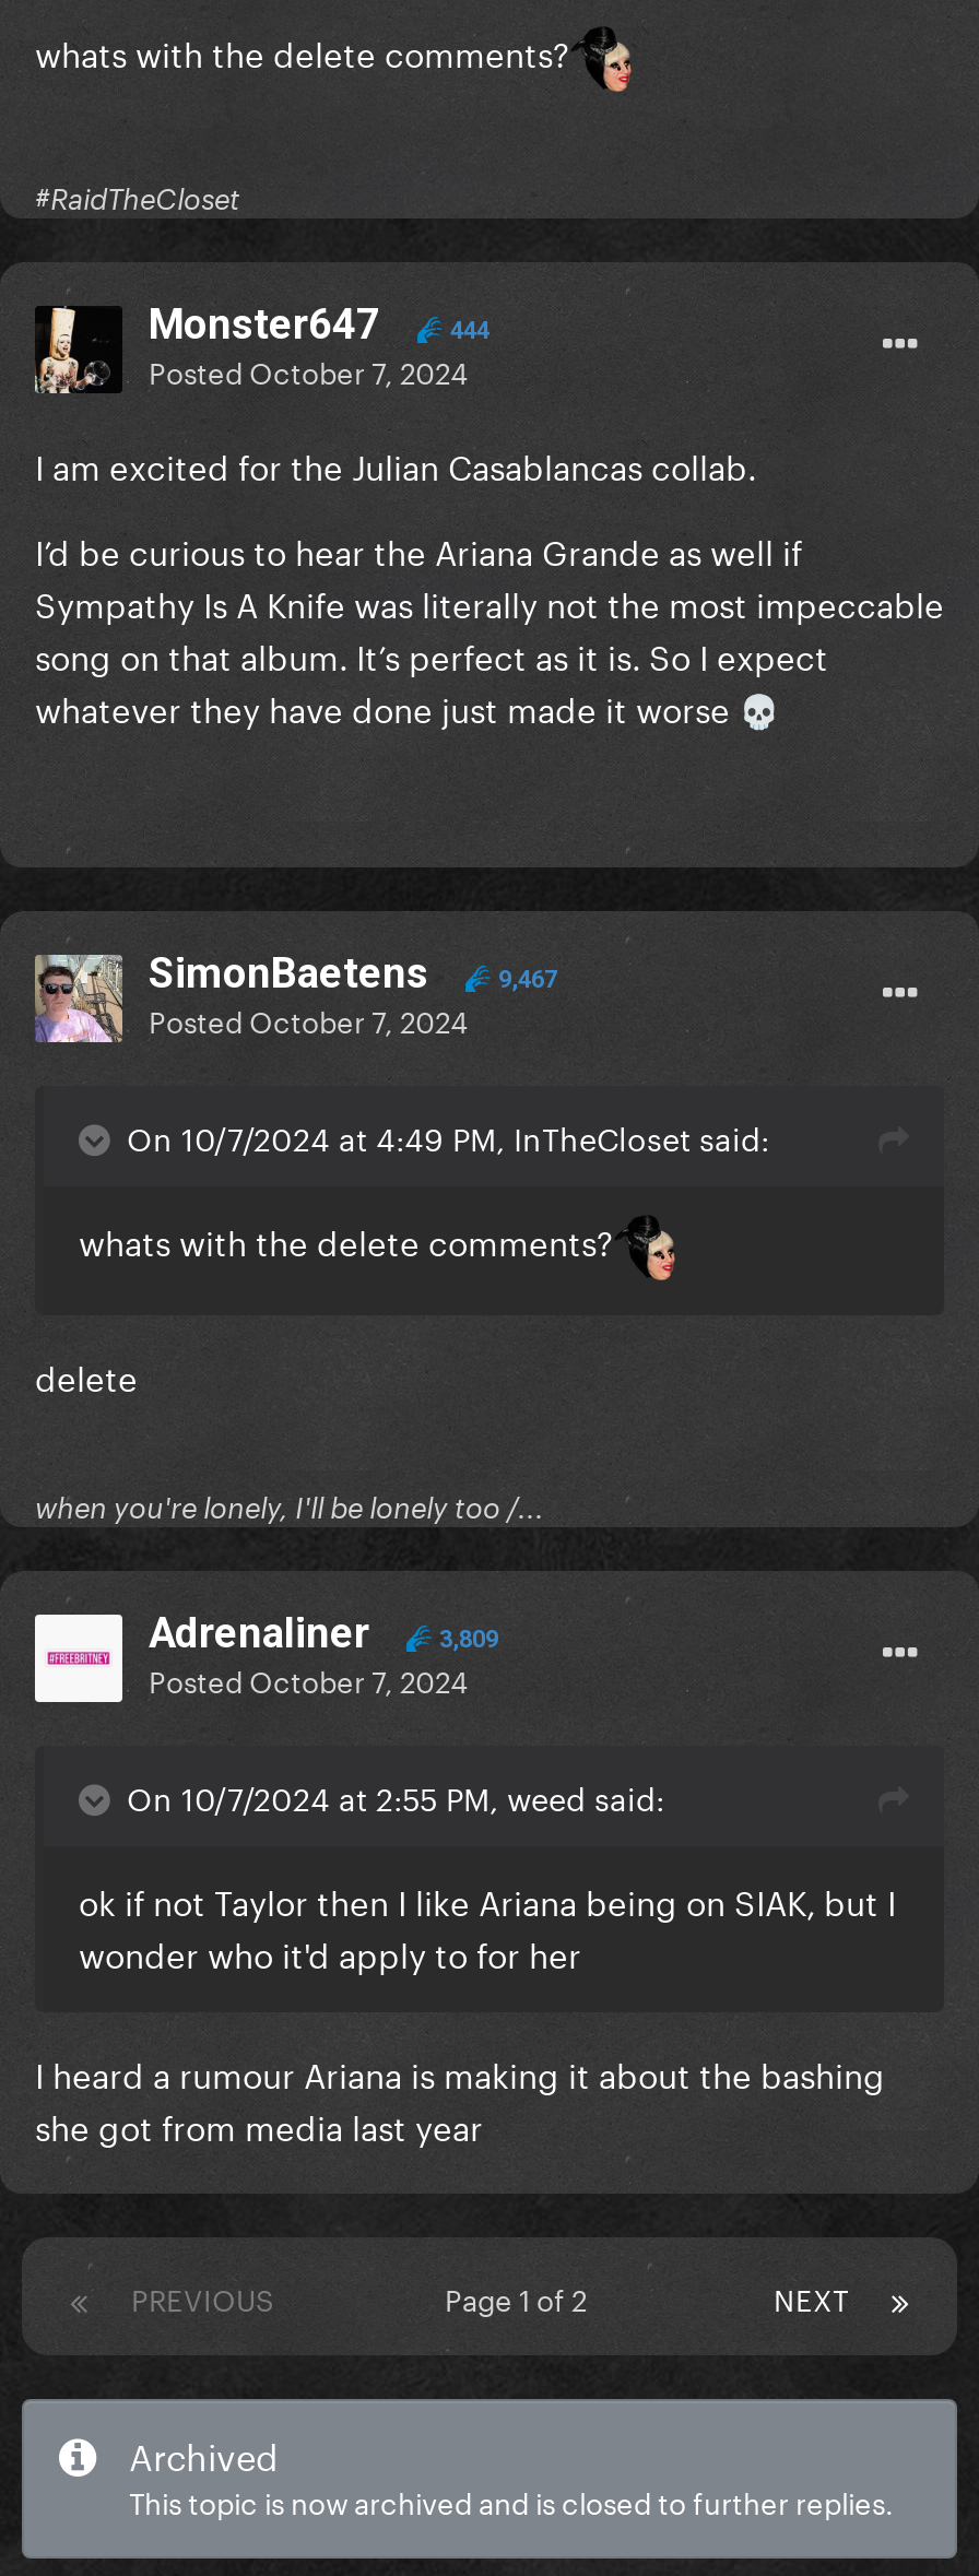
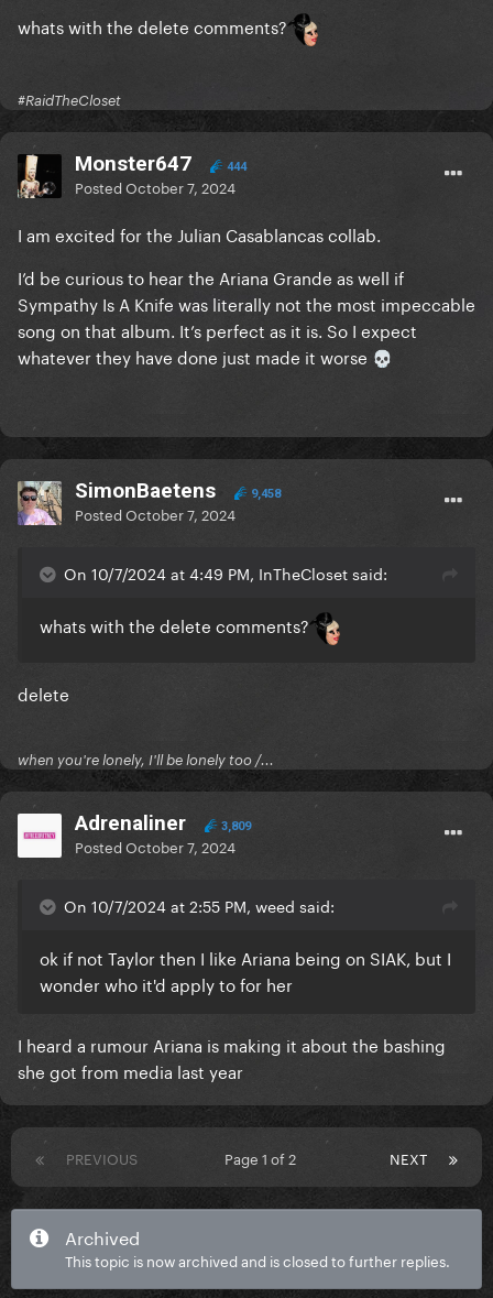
[492,967,557,995] 9,467 -> [248,487,281,501] 9,458

